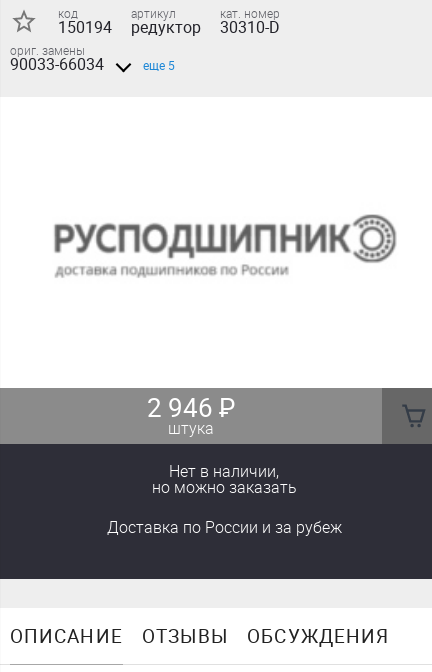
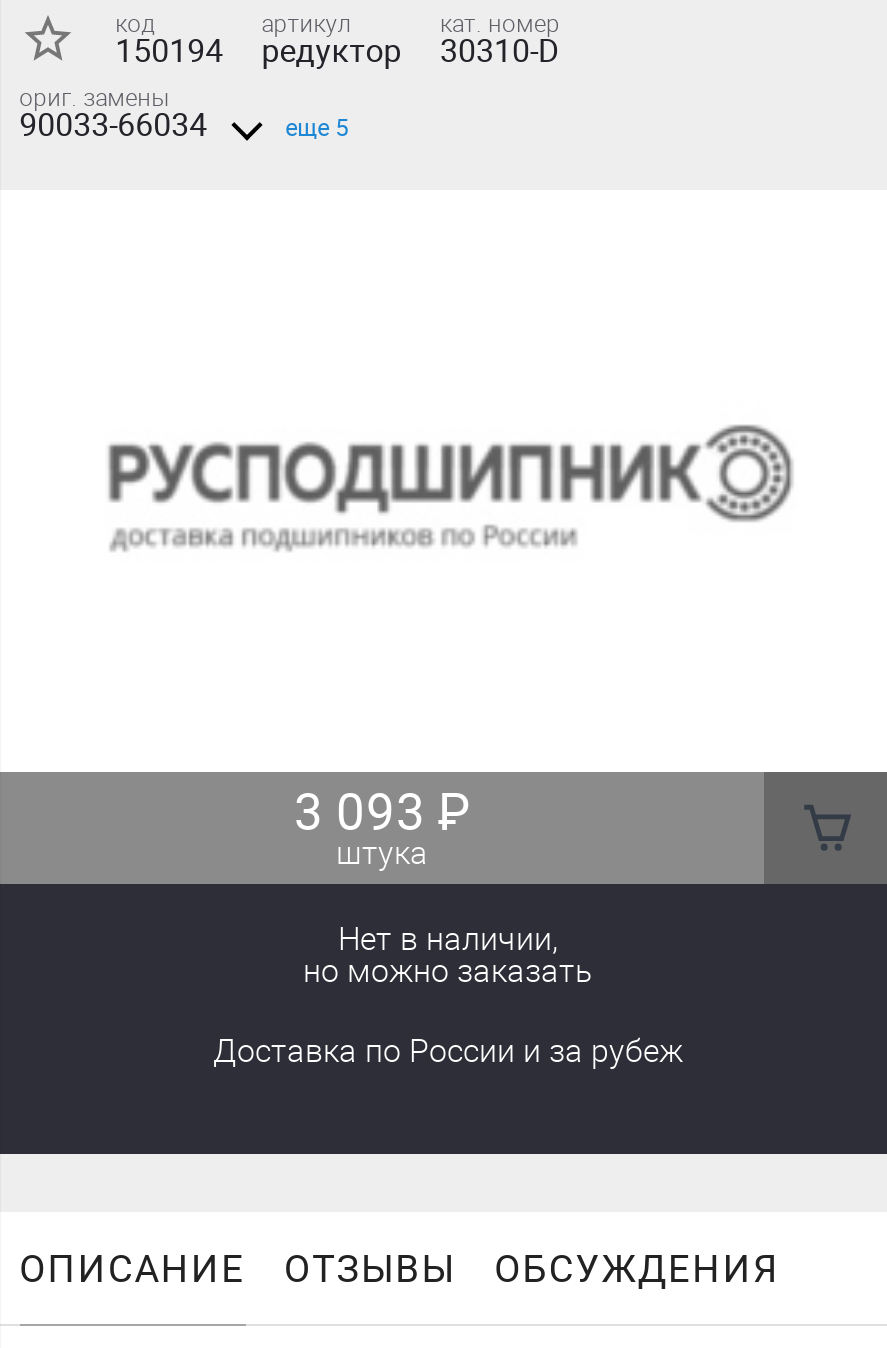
[147,393,235,424] 2 946 ₽ -> [294,782,470,844] 3 093 ₽

